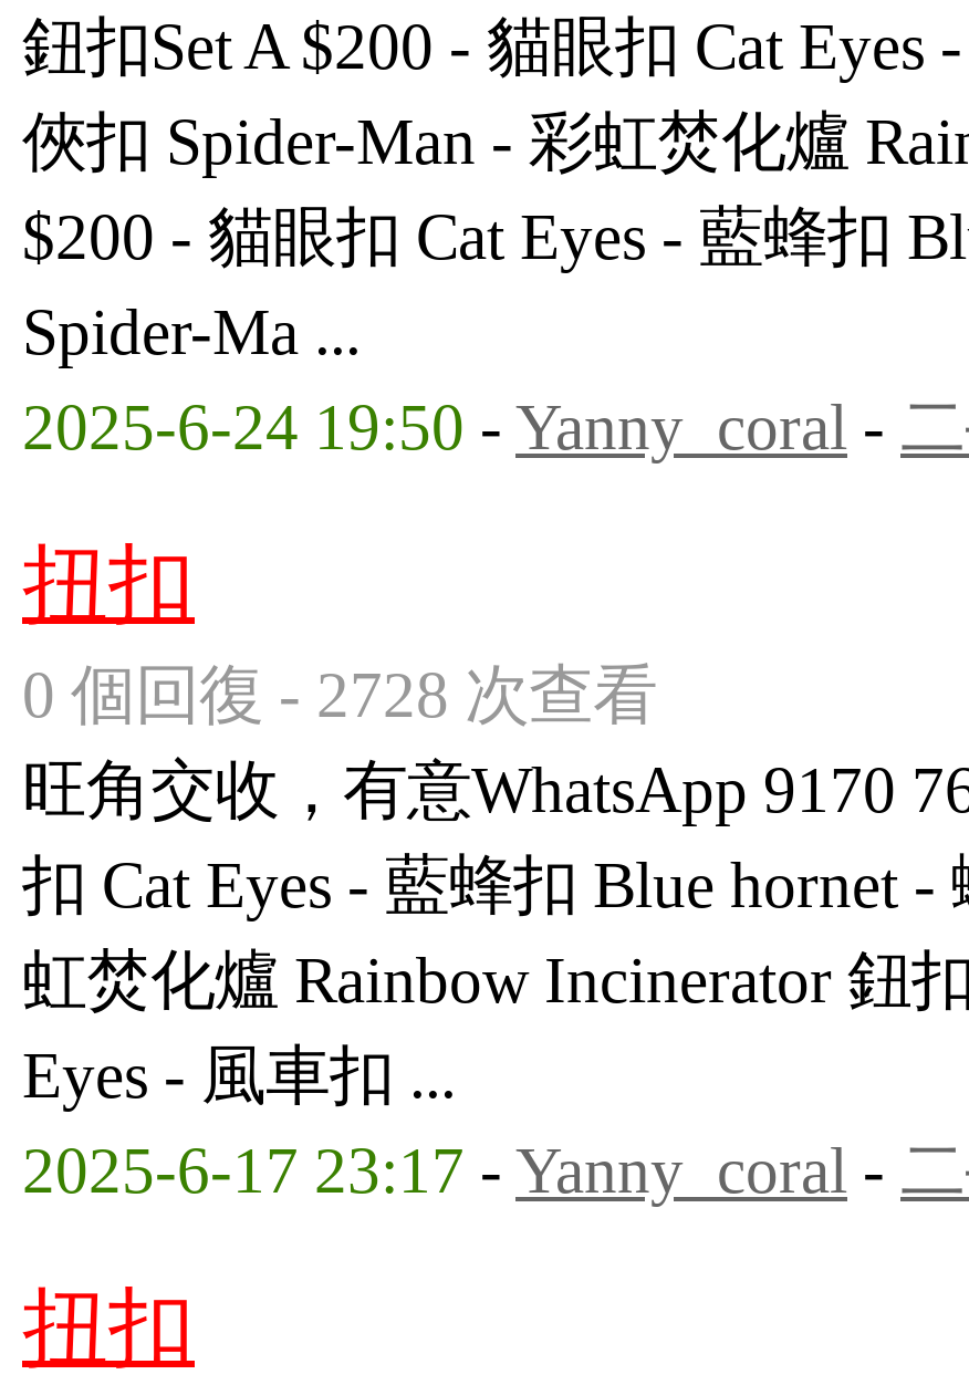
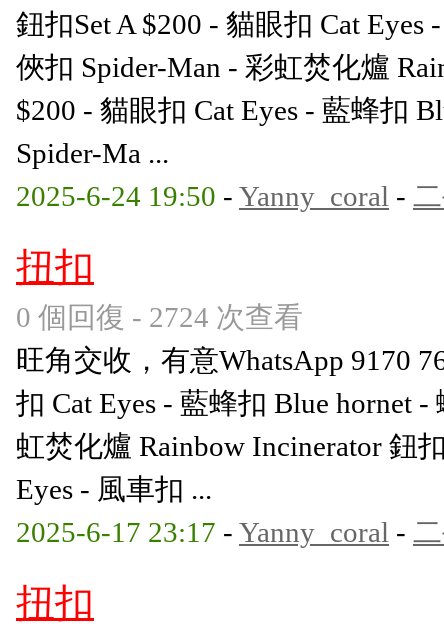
[22,659,657,730] 0 個回復 - 2728 次查看 -> [16,301,303,333] 0 個回復 - 2724 次查看

